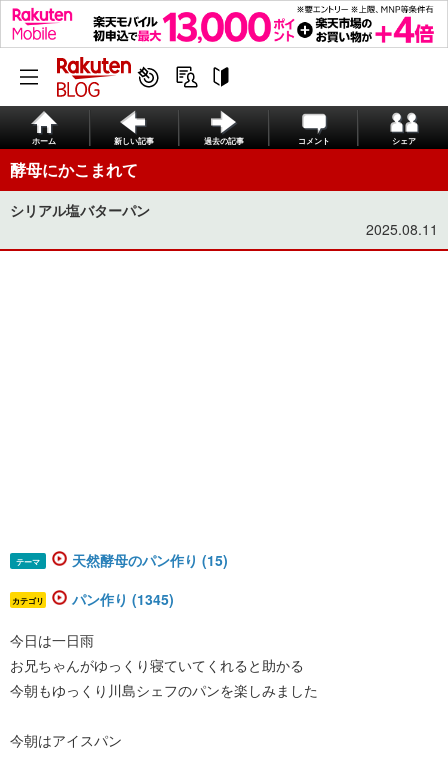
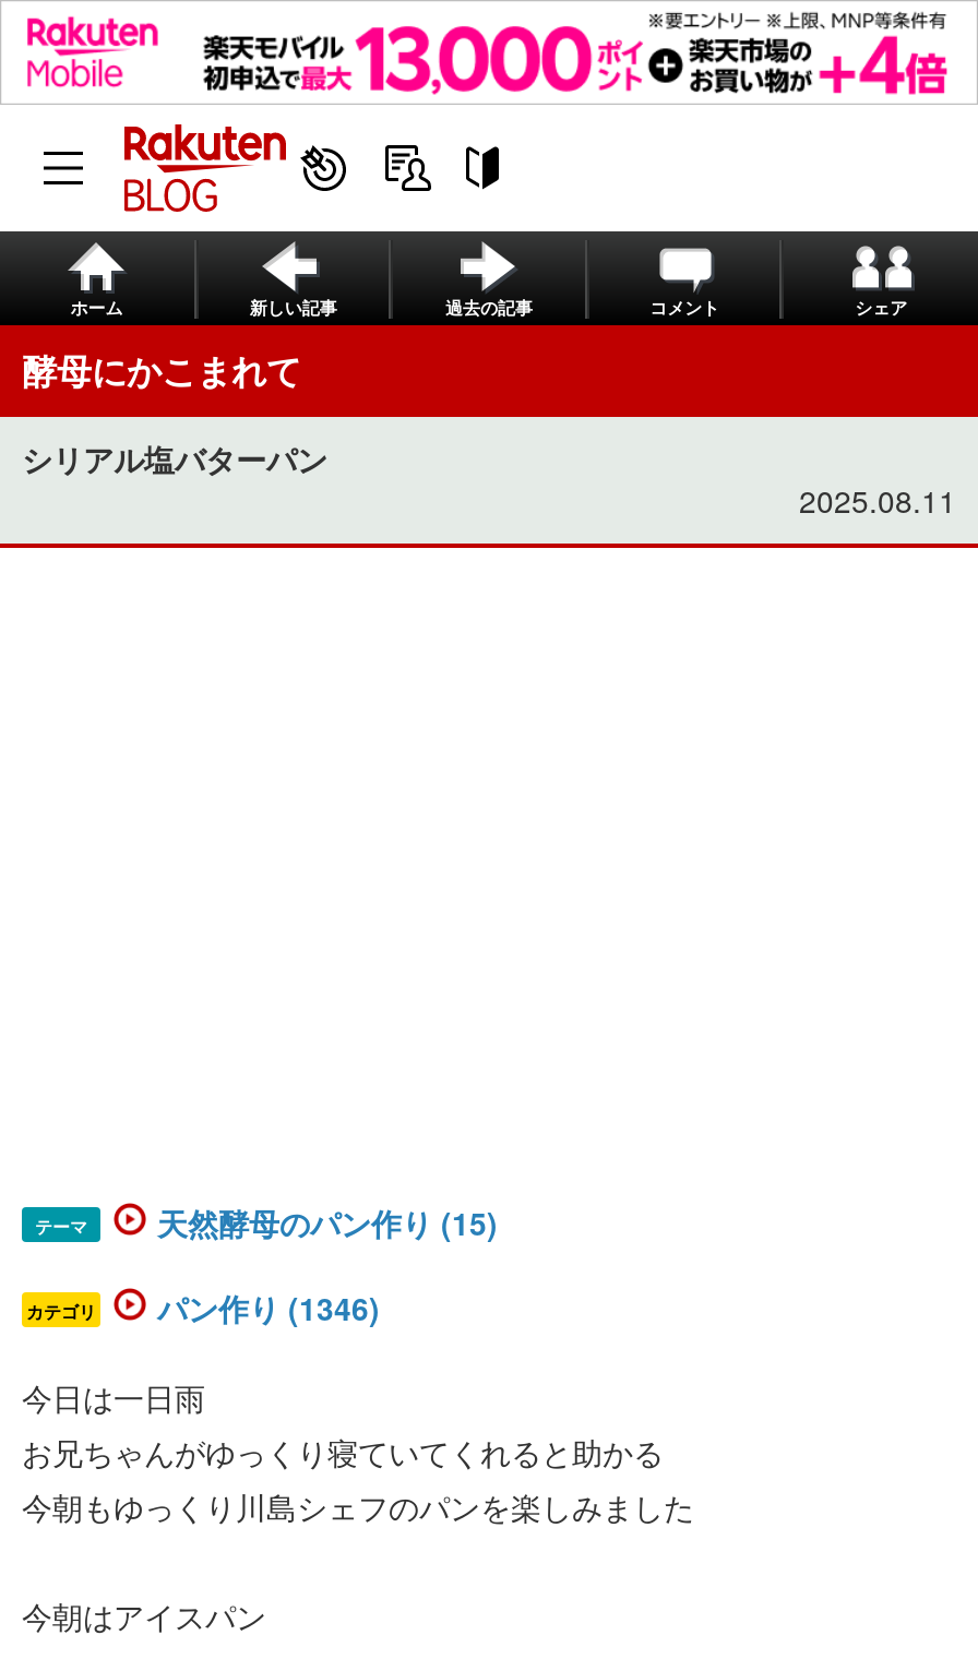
[72,589,174,609] パン作り (1345) -> [157,1285,380,1329] パン作り (1346)

